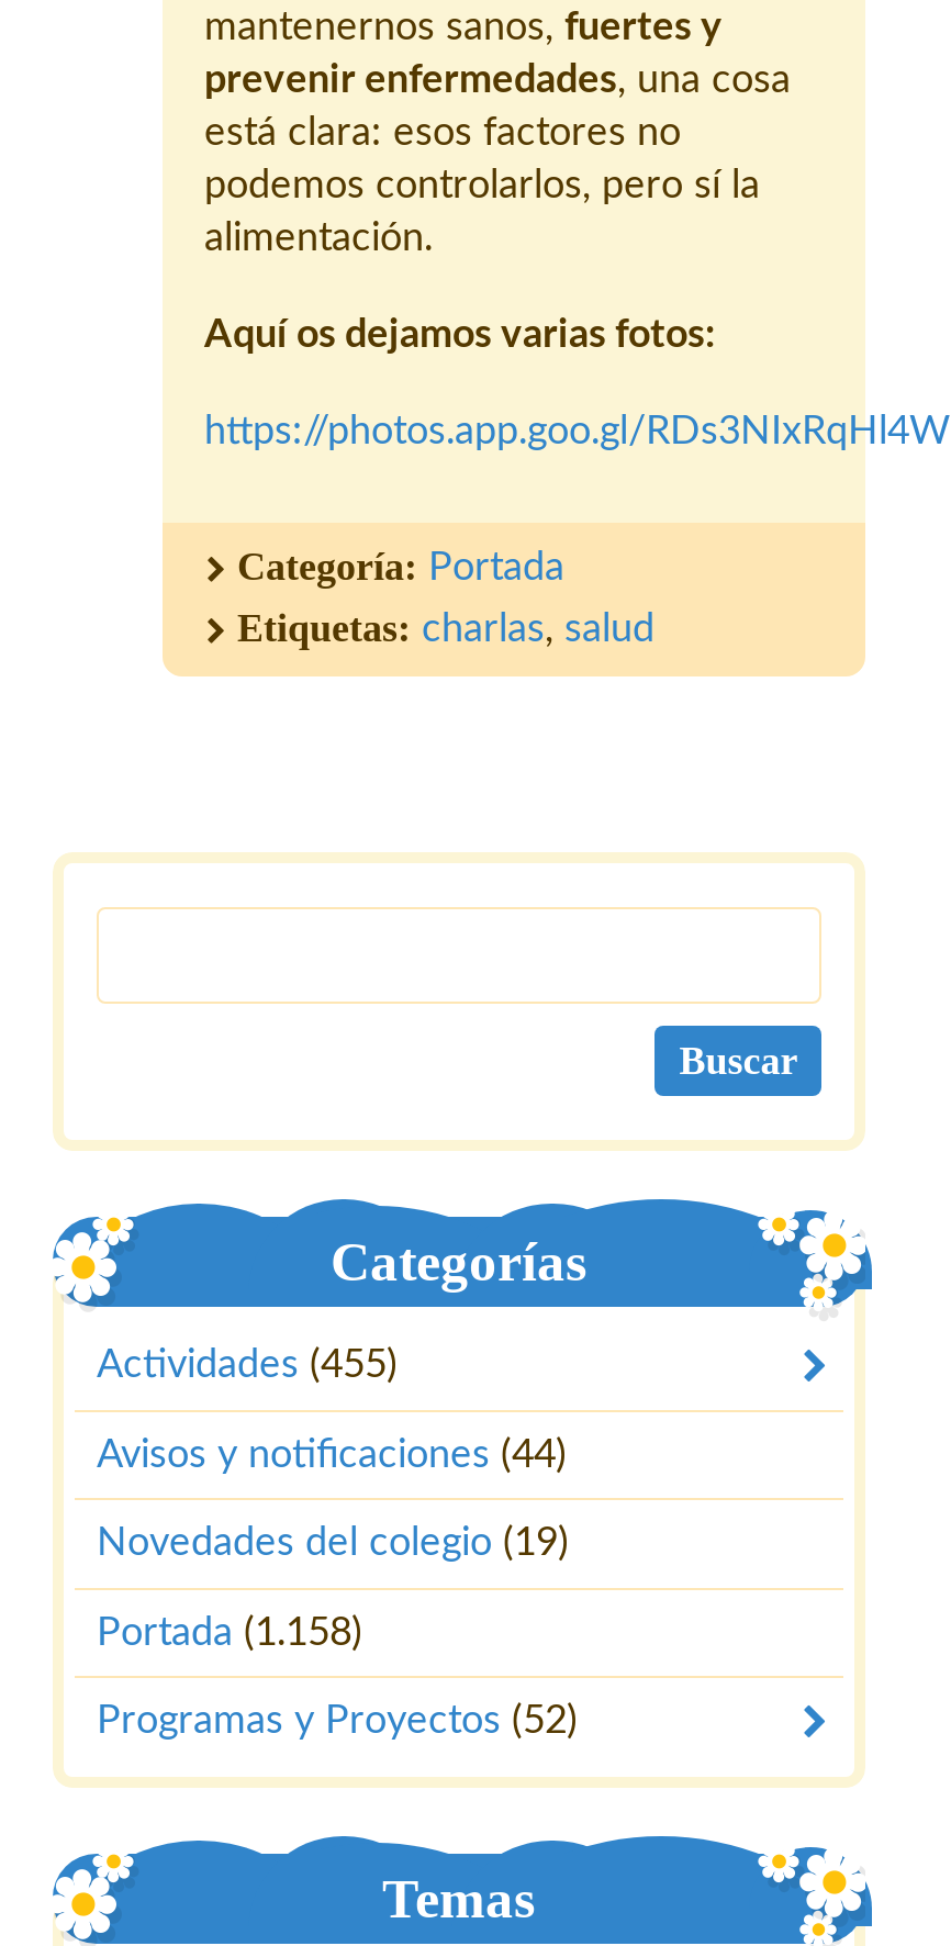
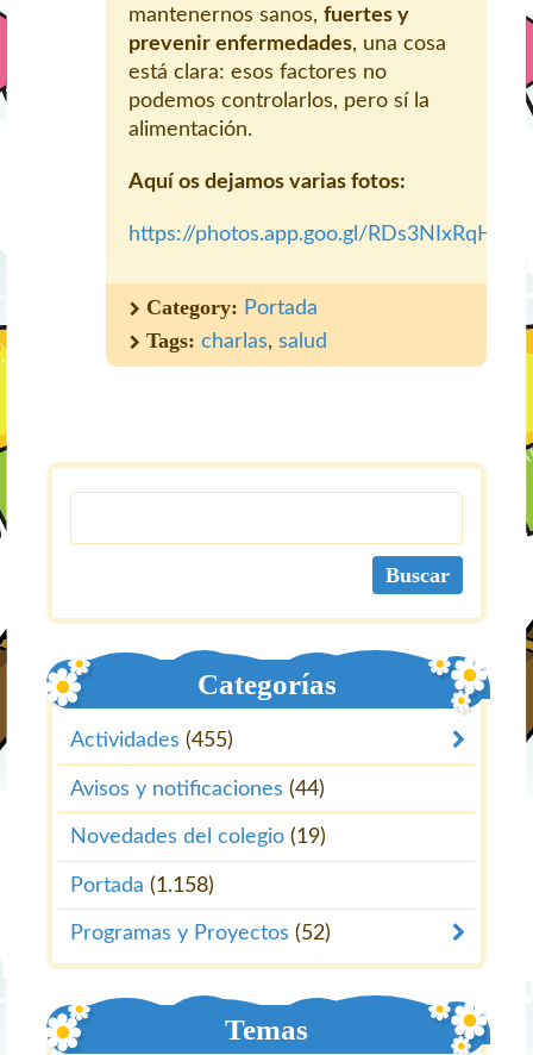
[237,544,564,588] Categoría: Portada -> [146,295,318,319] Category: Portada
[237,605,654,649] Etiquetas: charlas, salud -> [146,328,327,352] Tags: charlas, salud

